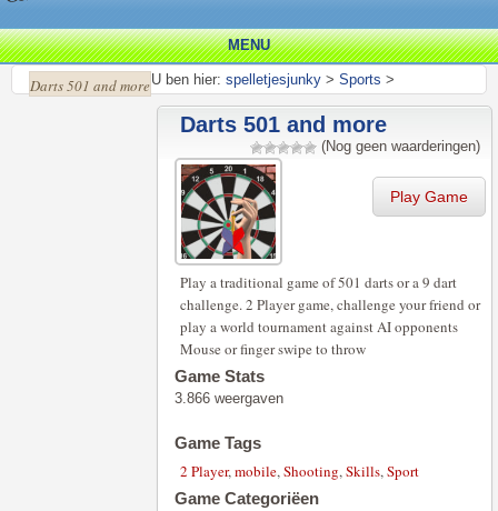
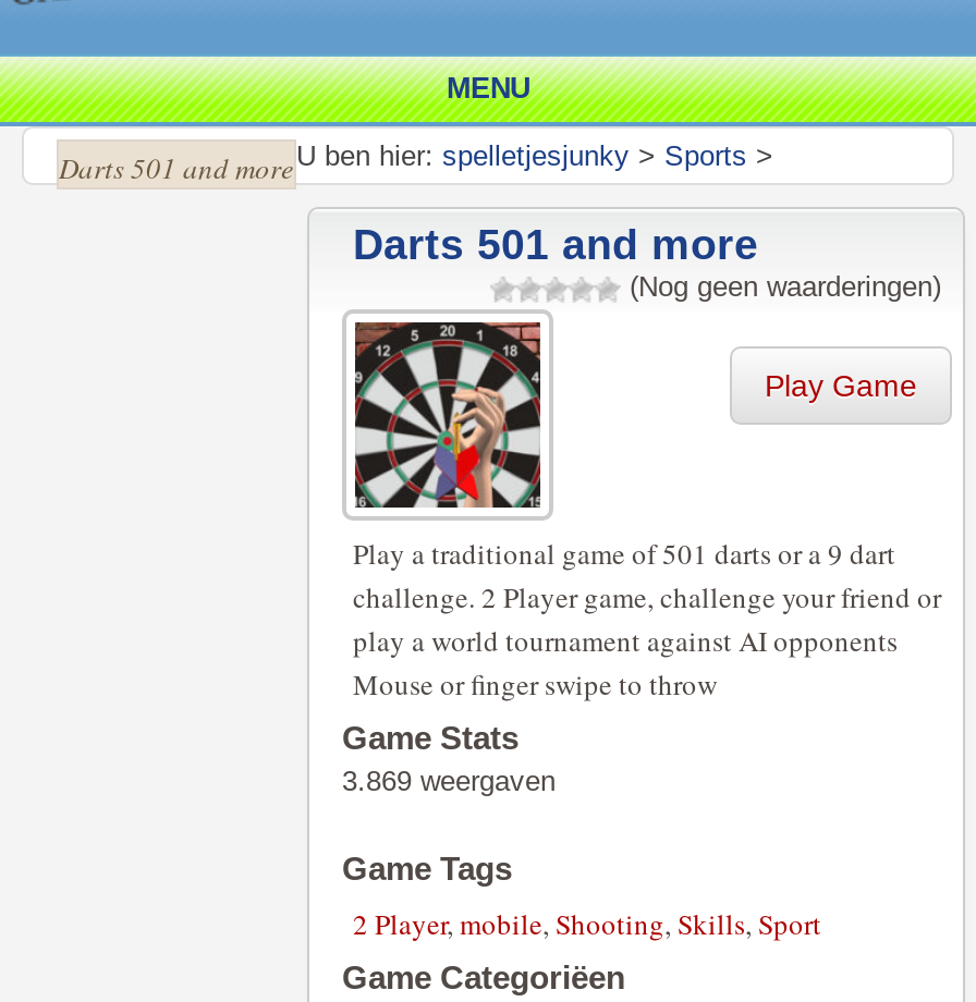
[175,390,283,407] 3.866 weergaven -> [342,765,556,797] 3.869 weergaven

